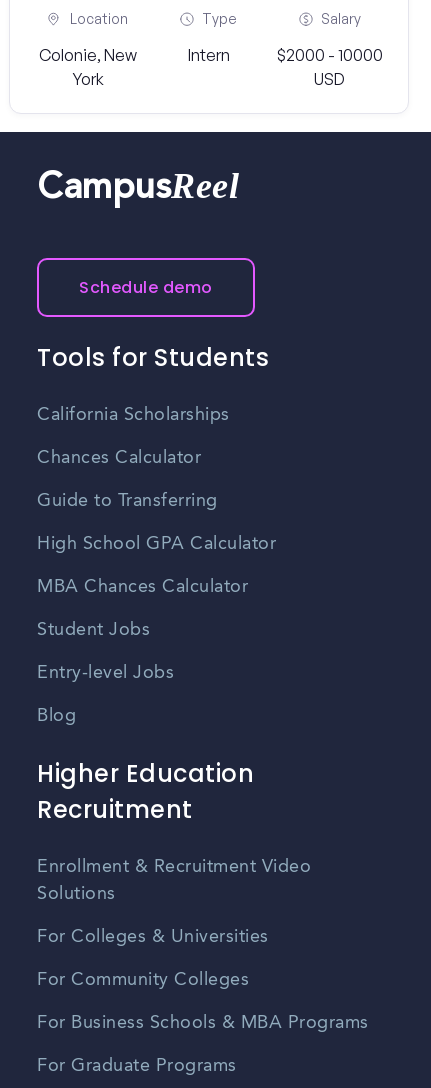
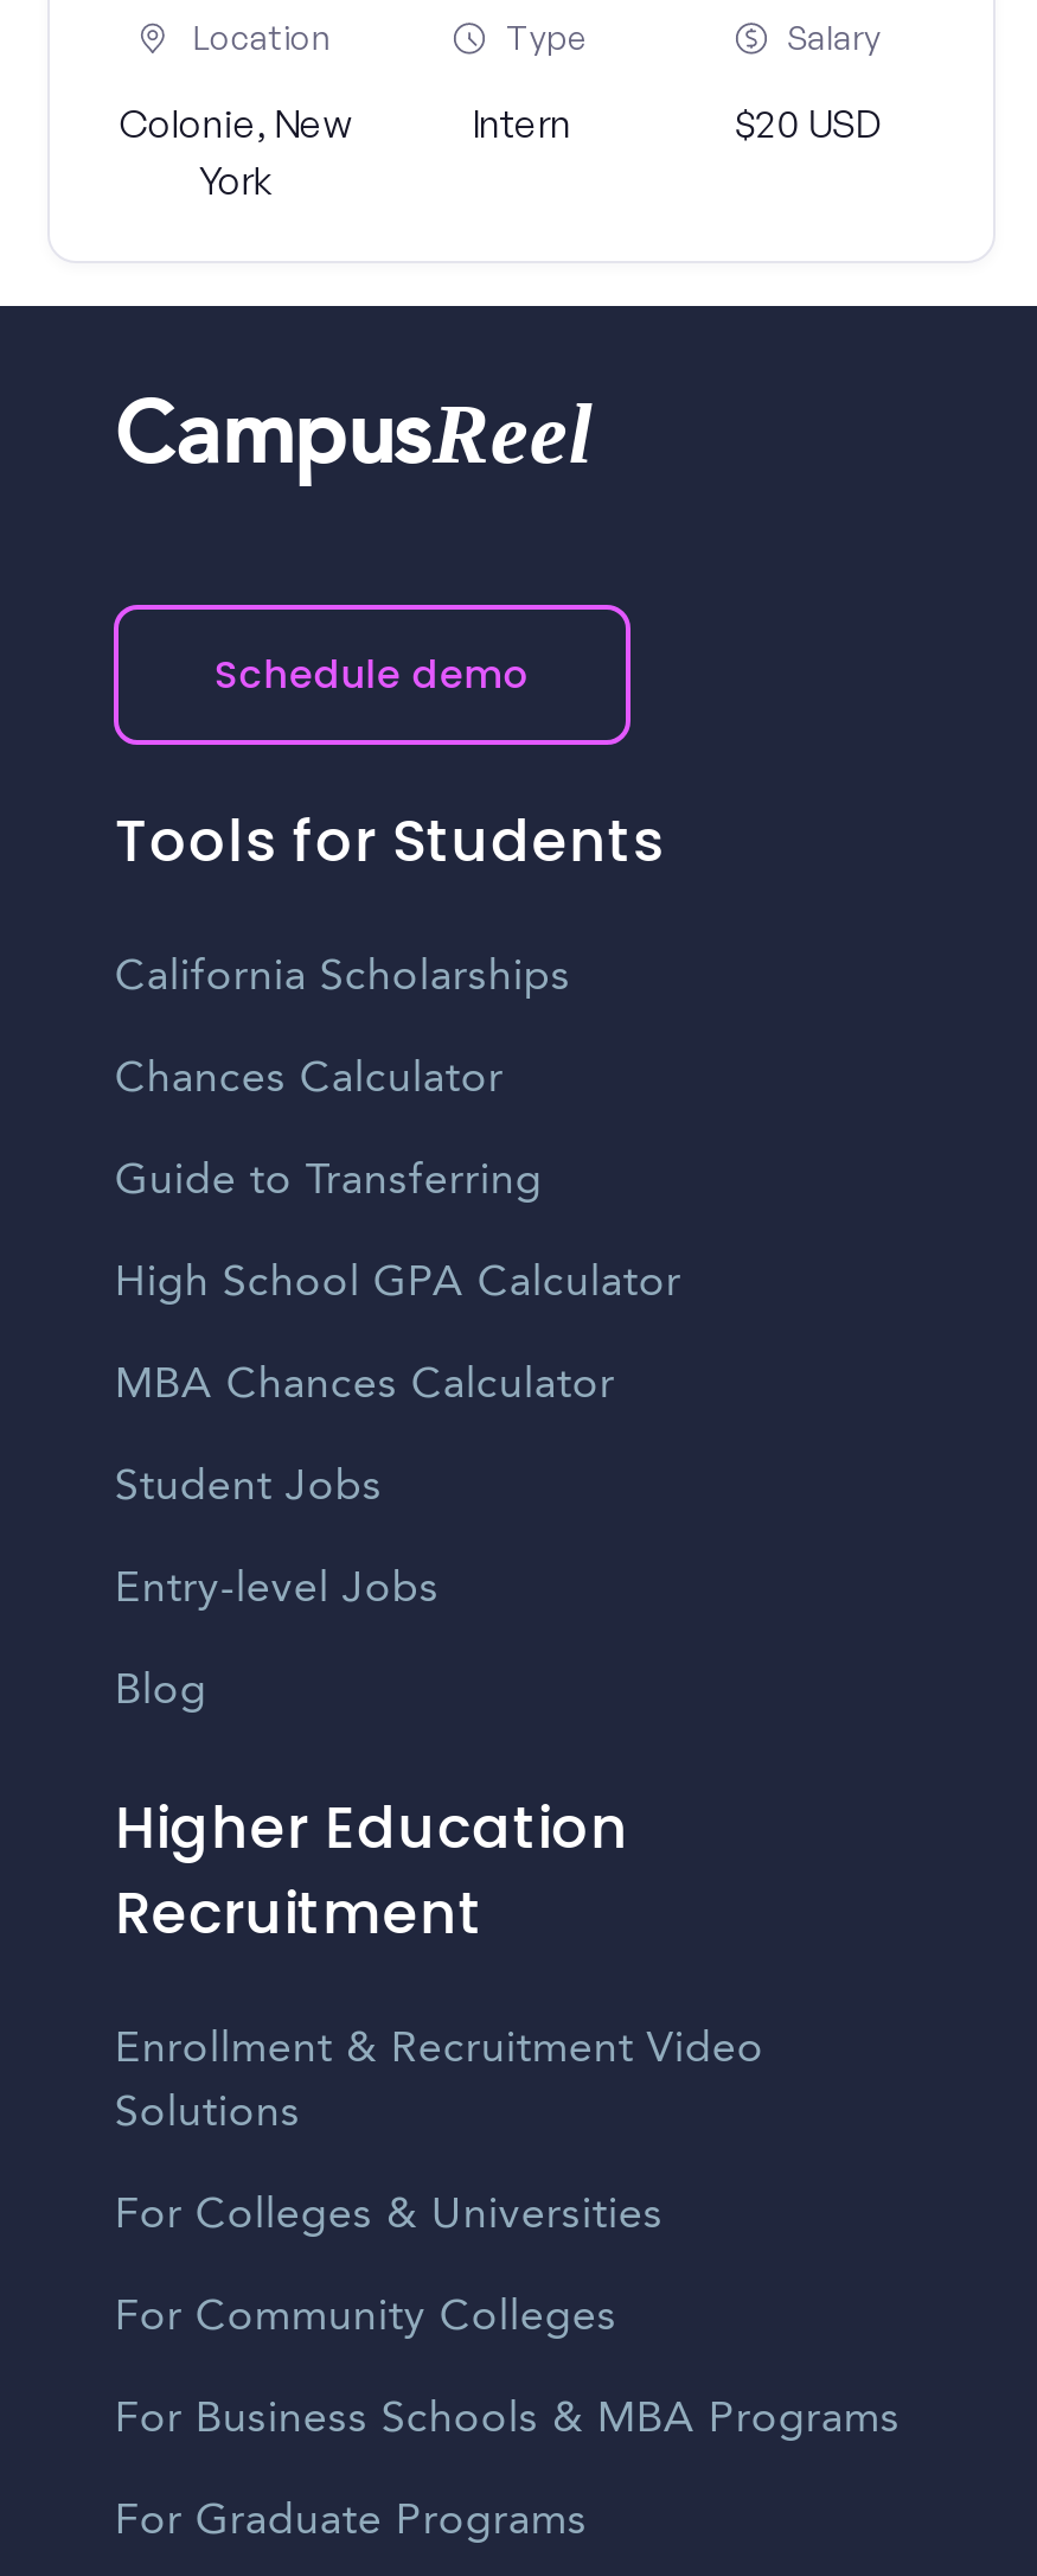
[277,45,383,89] $2000 - 10000 | USD -> [734,100,881,147] $20 USD

